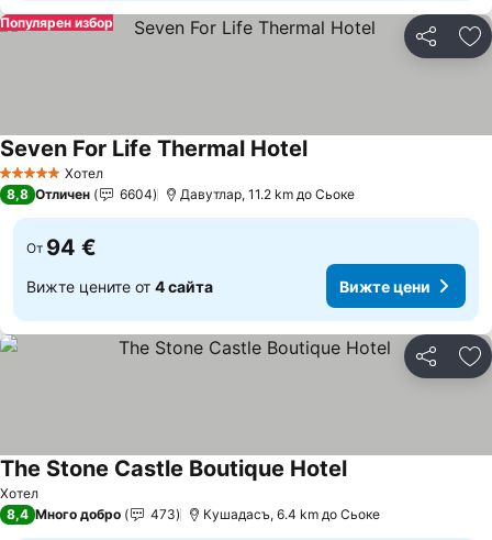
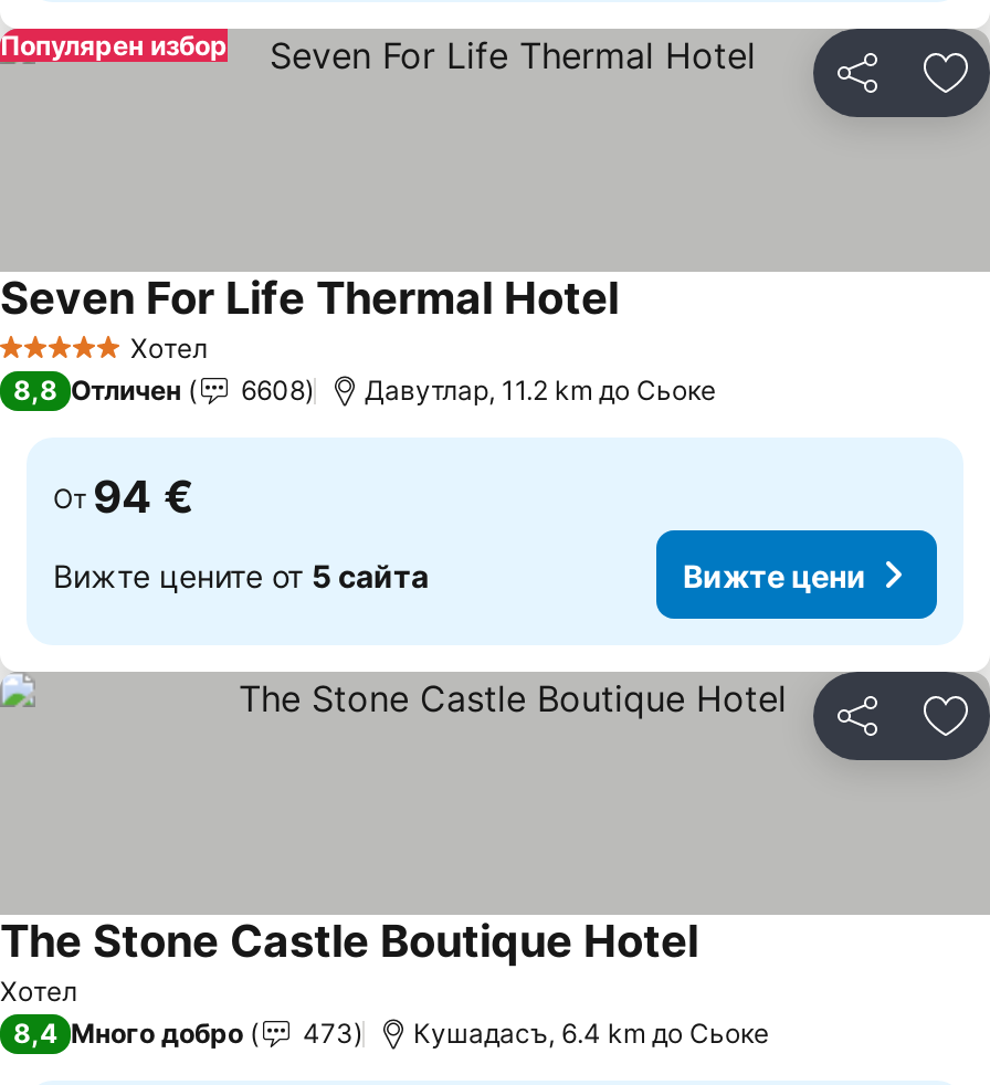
[120,186,153,202] 6604 -> [241,373,305,407] 6608
[26,277,213,295] Вижте цените от 4 сайта -> [53,556,429,593] Вижте цените от 5 сайта

